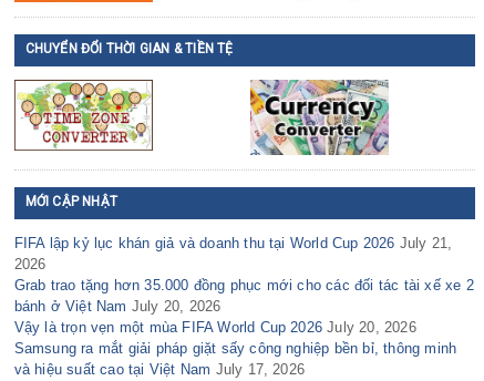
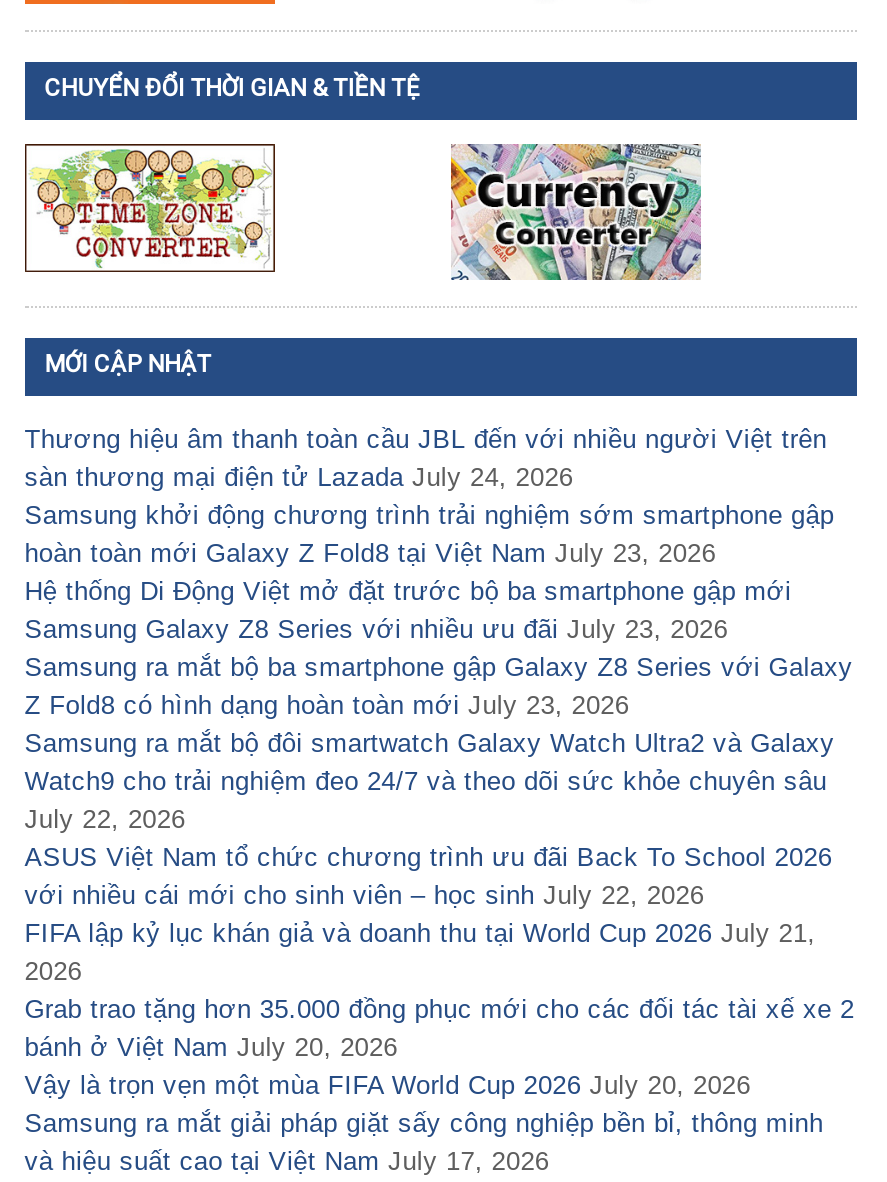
none -> [24,425,853,911] Thương hiệu âm thanh toàn cầu JBL đến với nhiều người Việt trên | sàn thương mại điện tử Lazada July 24, 2026 | Samsung khởi động chương trình trải nghiệm sớm smartphone gập | hoàn toàn mới Galaxy Z Fold8 tại Việt Nam July 23, 2026 | Hệ thống Di Động Việt mở đặt trước bộ ba smartphone gập mới | Samsung Galaxy Z8 Series với nhiều ưu đãi July 23, 2026 | Samsung ra mắt bộ ba smartphone gập Galaxy Z8 Series với Galaxy | Z Fold8 có hình dạng hoàn toàn mới July 23, 2026 | Samsung ra mắt bộ đôi smartwatch Galaxy Watch Ultra2 và Galaxy | Watch9 cho trải nghiệm đeo 24/7 và theo dõi sức khỏe chuyên sâu | July 22, 2026 | ASUS Việt Nam tổ chức chương trình ưu đãi Back To School 2026 | với nhiều cái mới cho sinh viên – học sinh July 22, 2026

